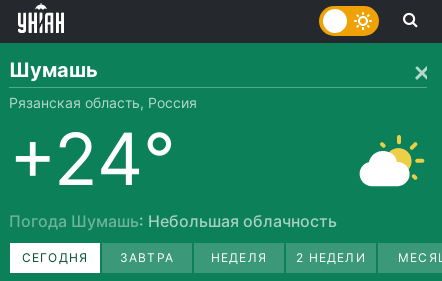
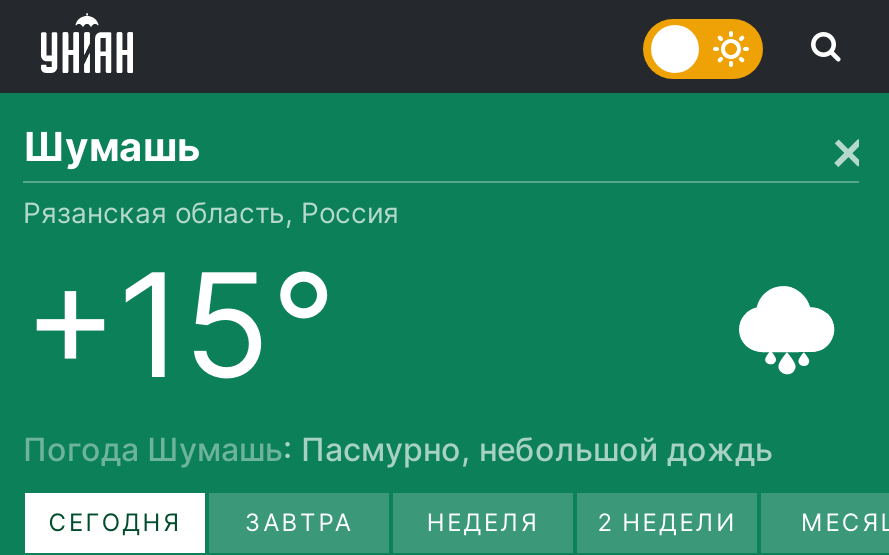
[9,115,425,231] [image] | +24° | Погода Шумашь: Небольшая облачность -> [23,237,853,469] [image] | +15° | Погода Шумашь: Пасмурно, небольшой дождь

